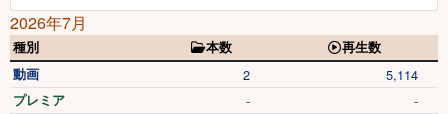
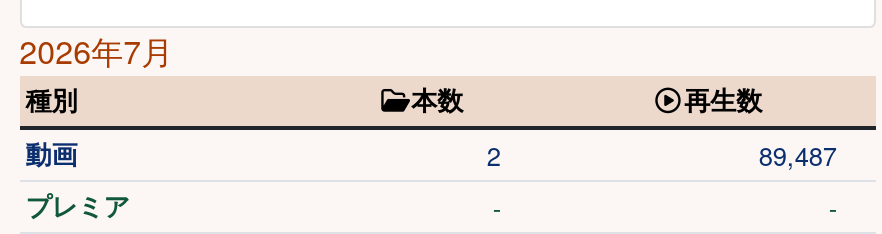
[386,65,418,84] 5,114 -> [759,135,837,173] 89,487

